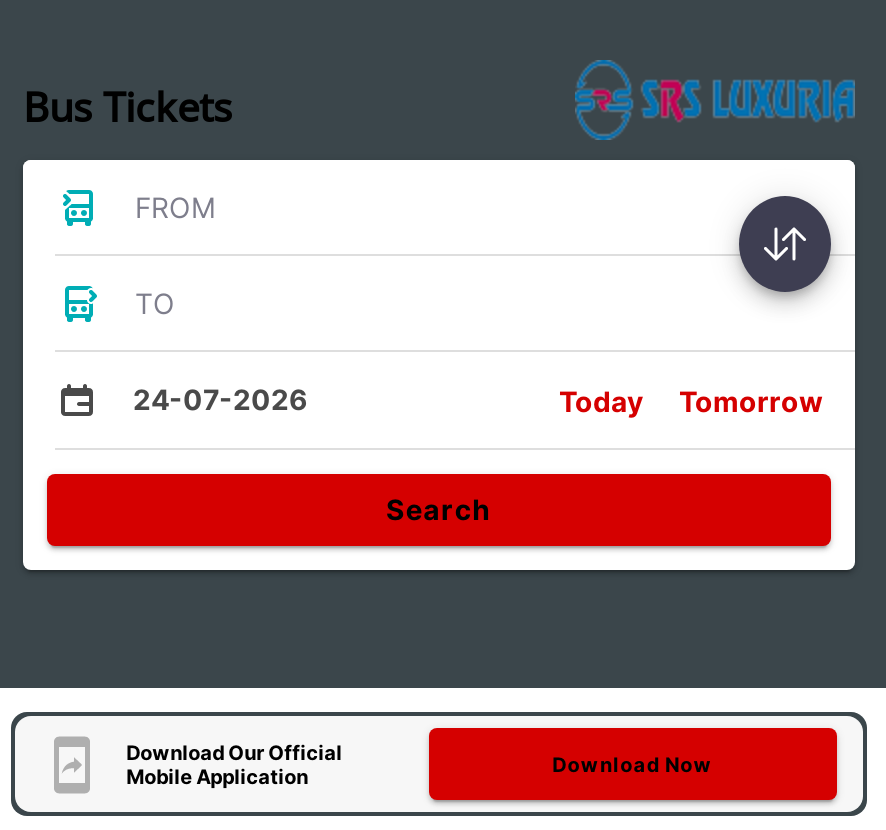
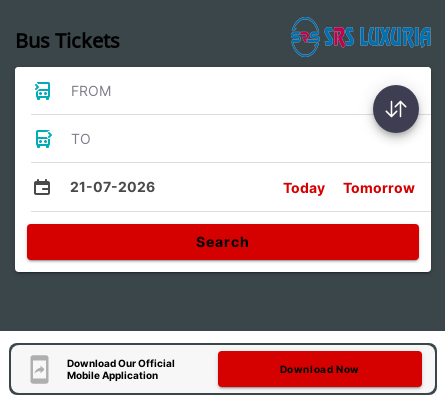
[133,382,307,416] 24-07-2026 -> [70,178,155,195] 21-07-2026

